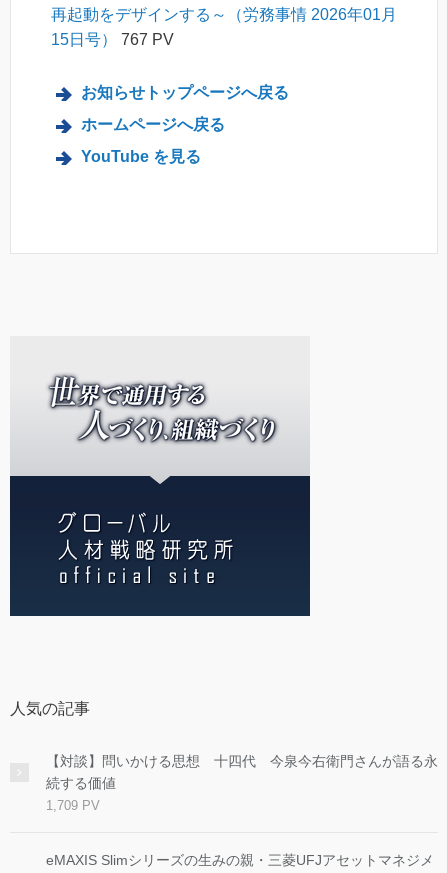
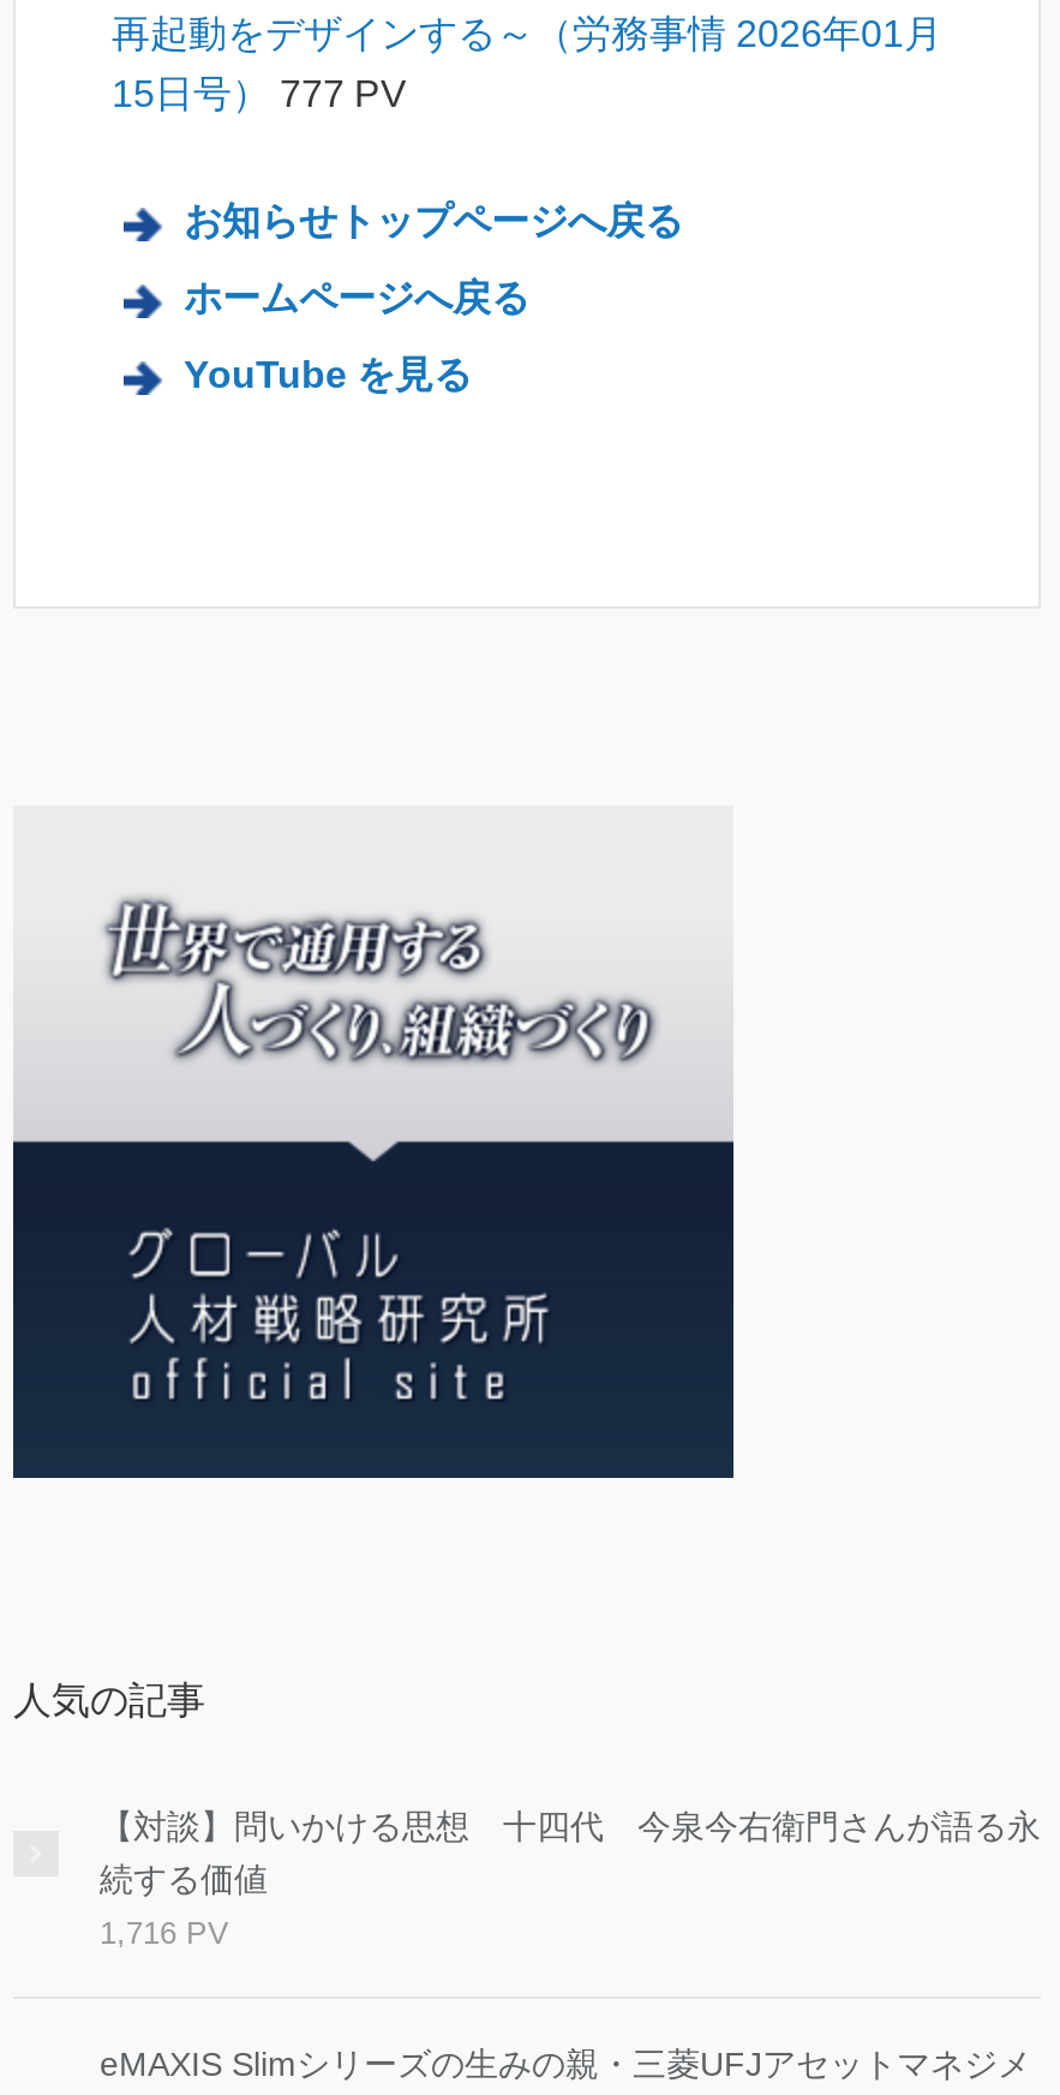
[51,31,174,48] 15日号）767 PV -> [112,74,407,115] 15日号）777 PV
[46,798,100,813] 1,709 PV -> [100,1915,229,1951] 1,716 PV

